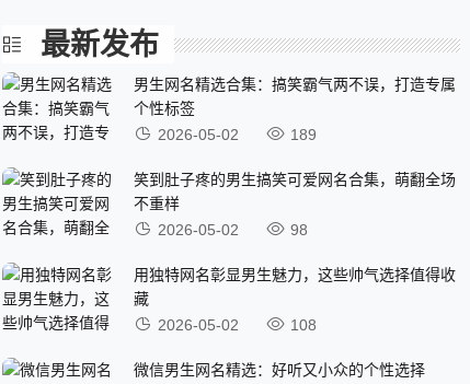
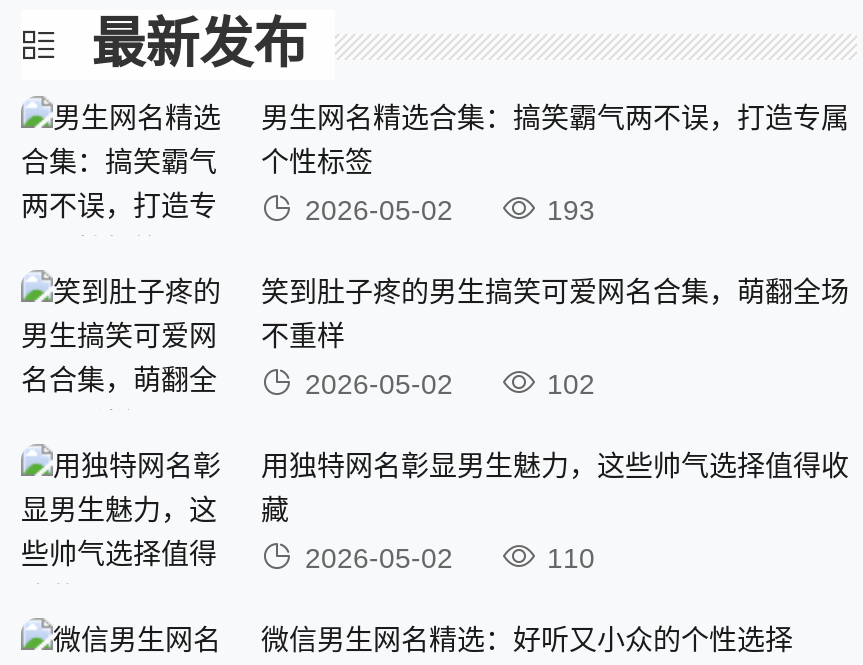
[290,126,317,144] 189 -> [547,194,595,226] 193
[290,221,308,238] 98 -> [547,368,595,400] 102
[290,316,317,333] 108 -> [547,542,595,574] 110

